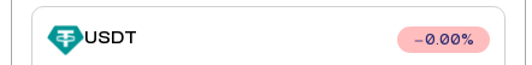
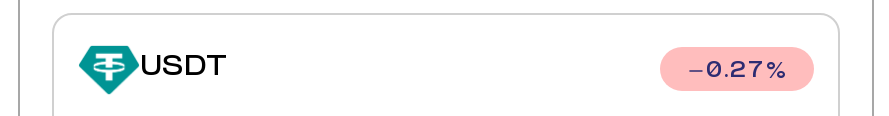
[425,34,474,48] 0.00% -> [706,59,788,83] 0.27%

